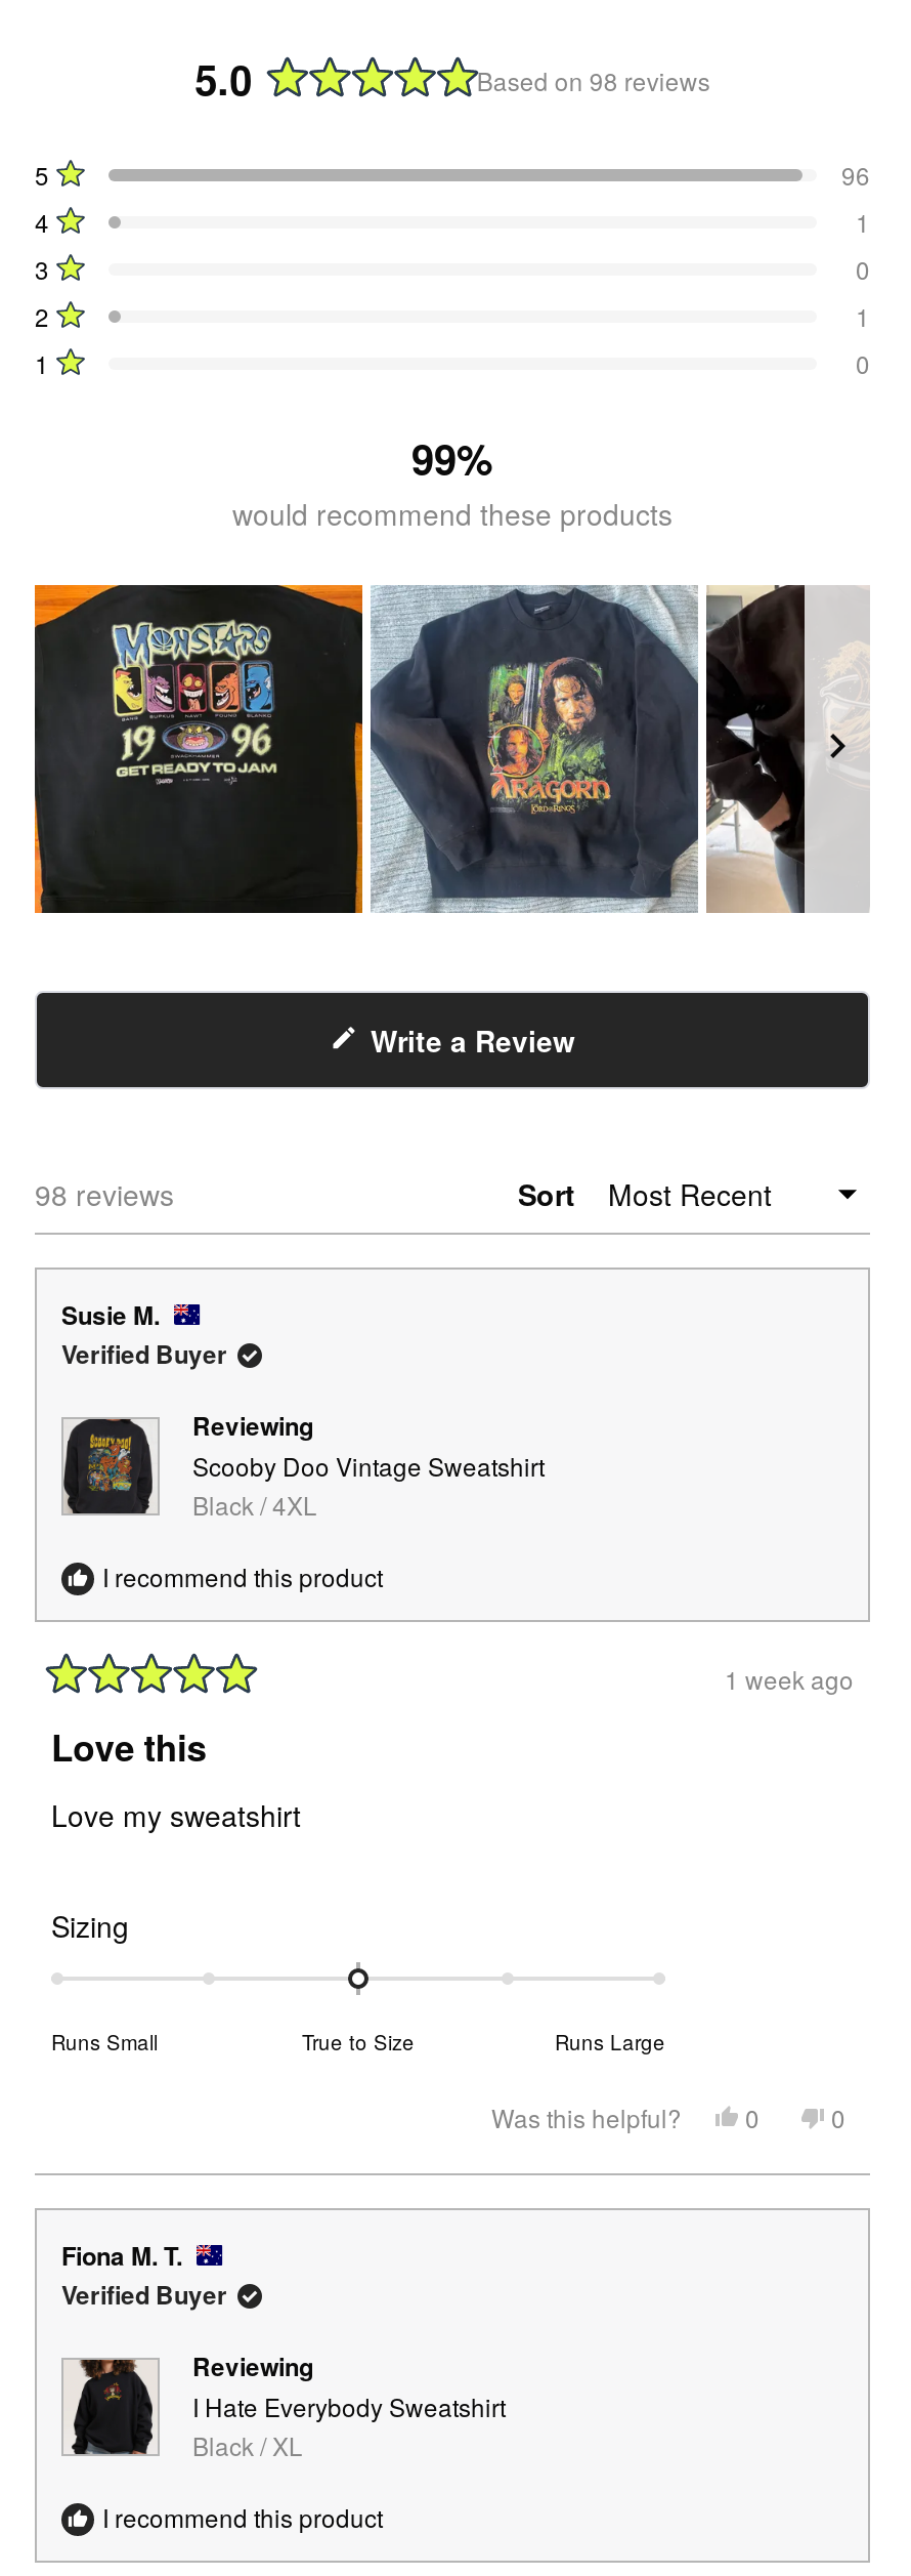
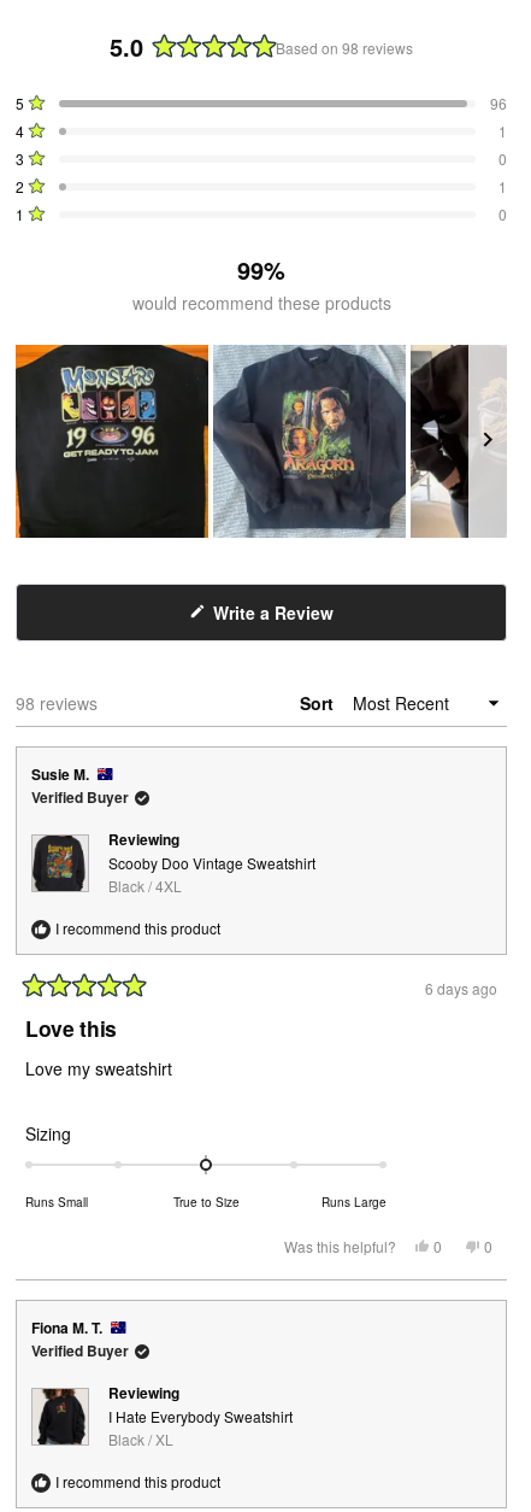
[725,1661,854,1696] 1 week ago -> [425,978,497,998] 6 days ago

